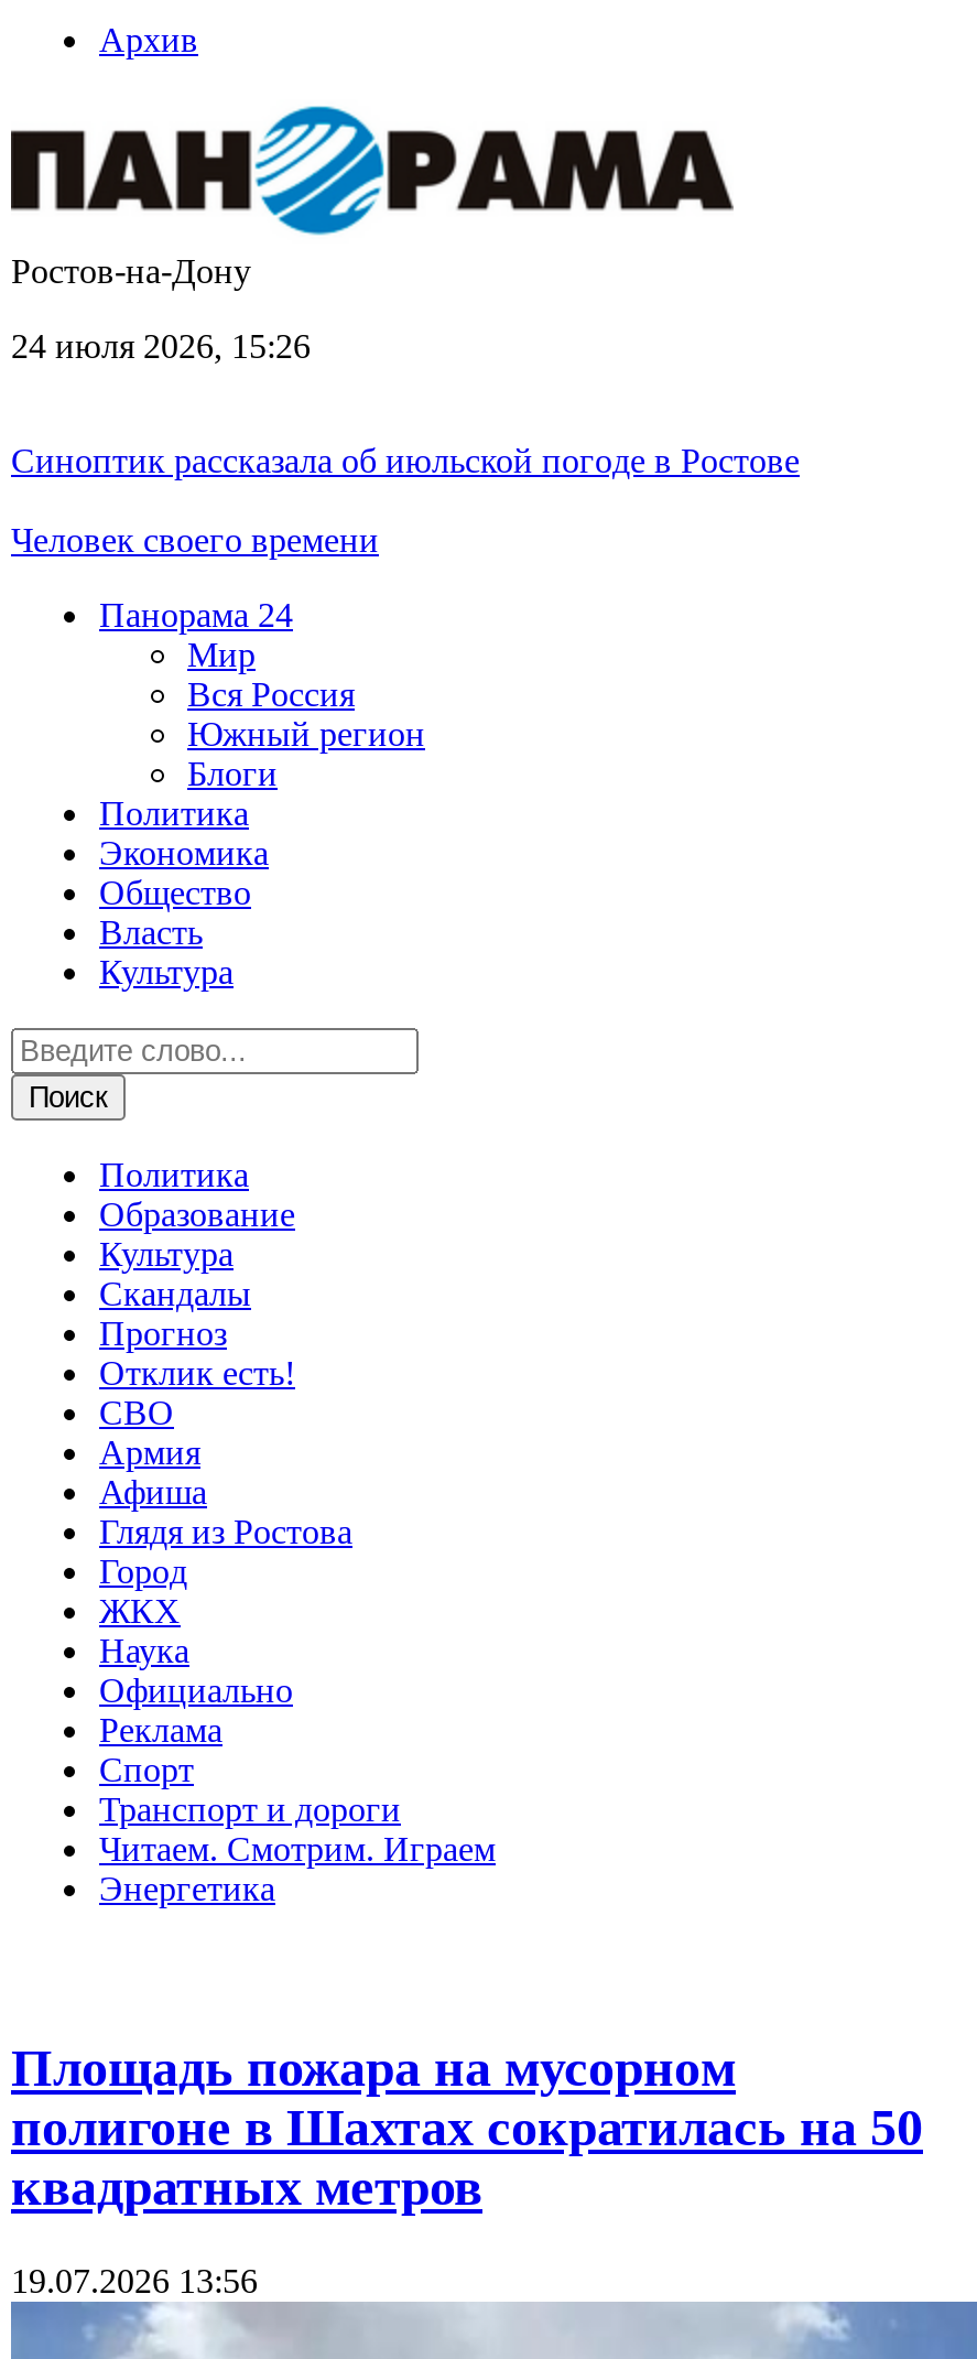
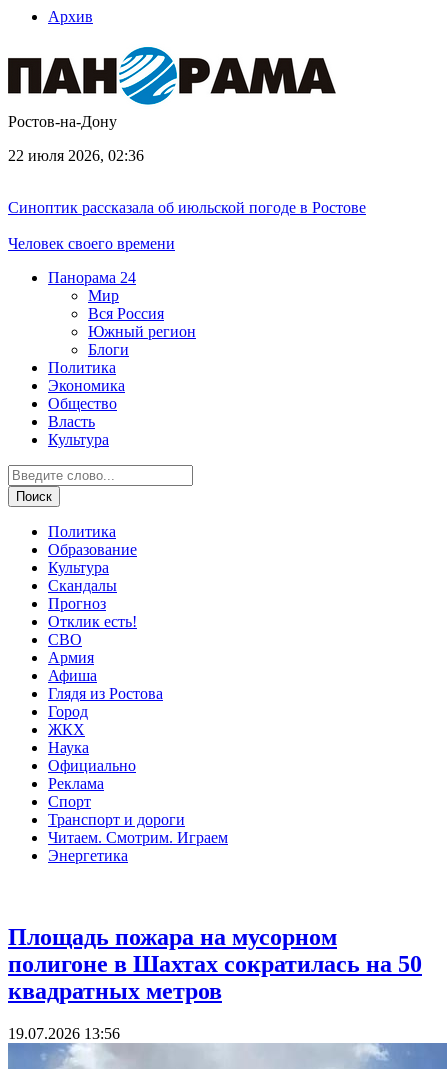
[11,328,311,365] 24 июля 2026, 15:26 -> [8,147,144,164] 22 июля 2026, 02:36

